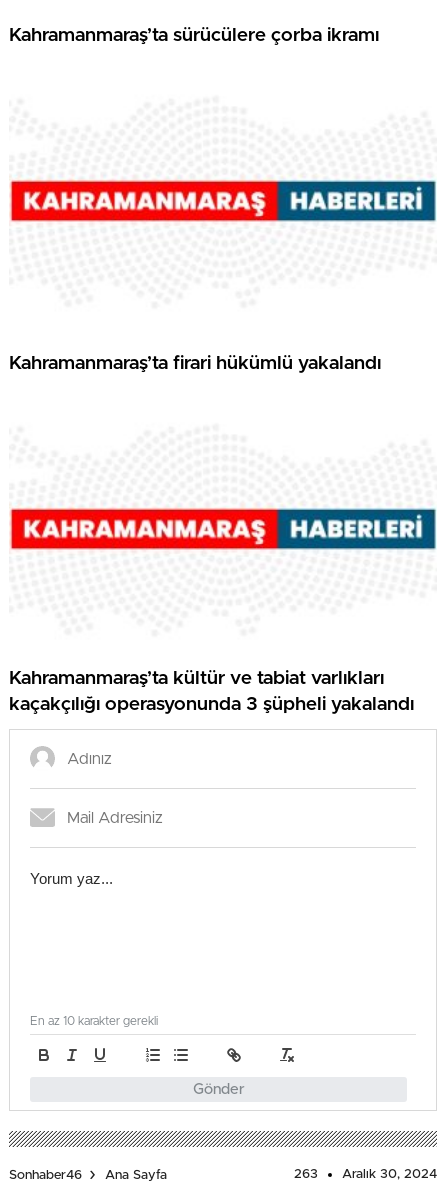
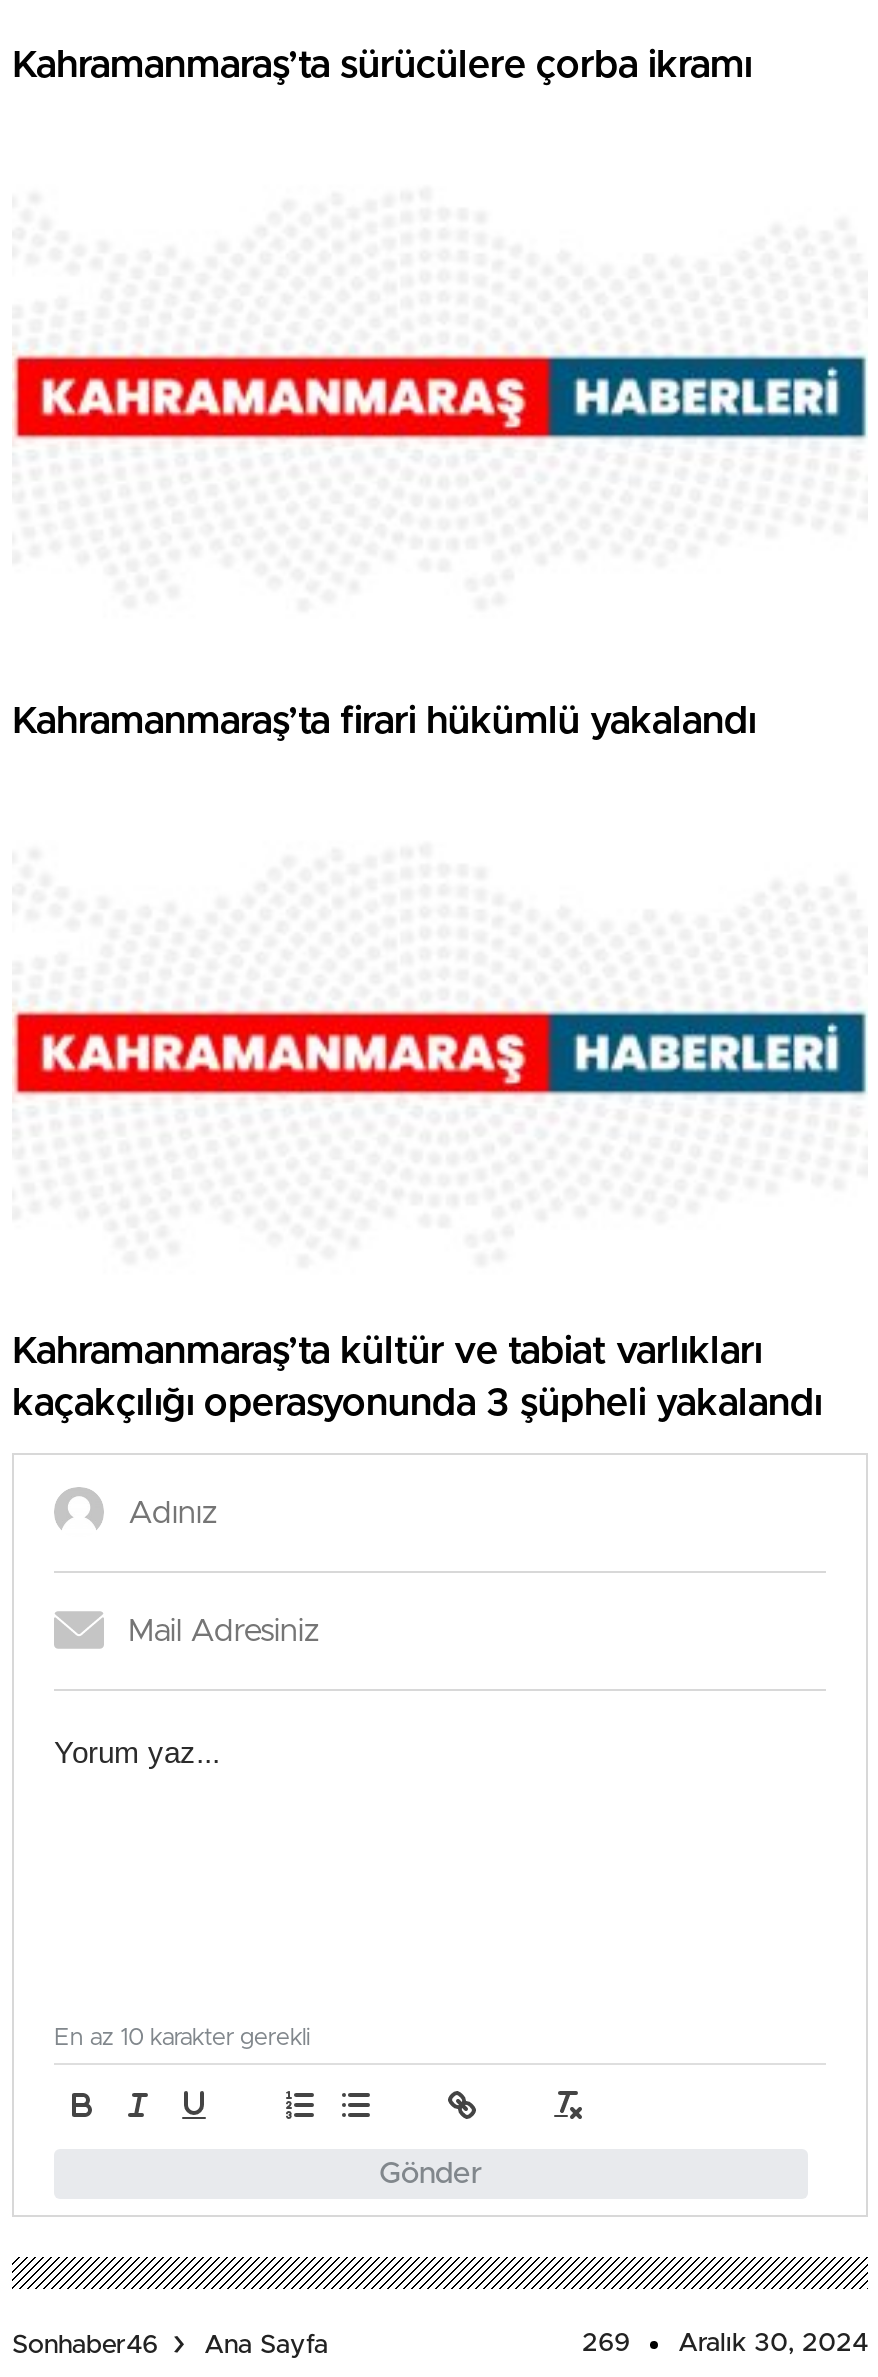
[294,1168,437,1181] 263 Aralık 30, 2024 -> [582,2332,868,2358] 269 Aralık 30, 2024

